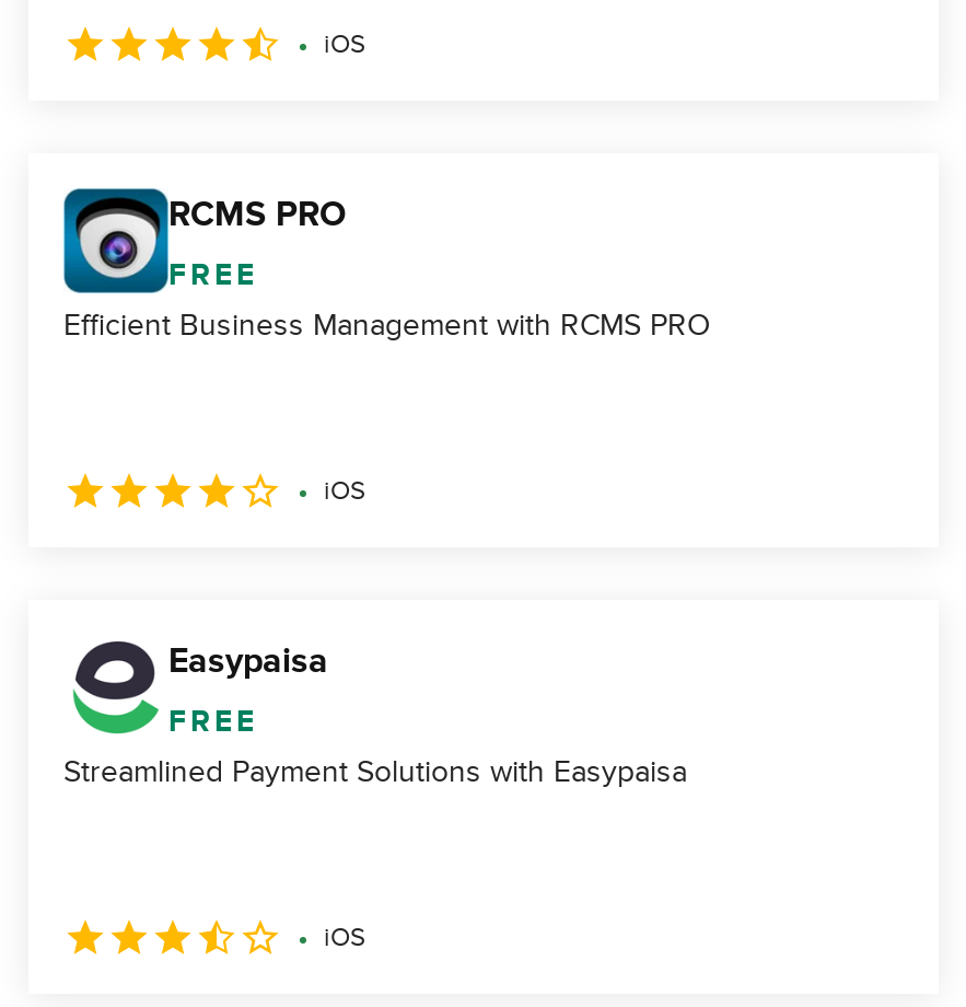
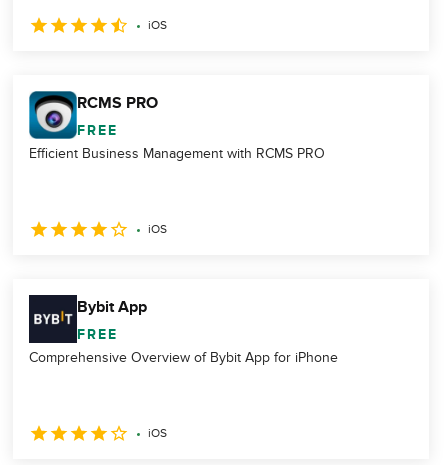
[63,635,328,738] [image] | Easypaisa -> [28,294,147,342] [image] | Bybit App
[63,753,687,790] Streamlined Payment Solutions with Easypaisa -> [29,349,338,366] Comprehensive Overview of Bybit App for iPhone

